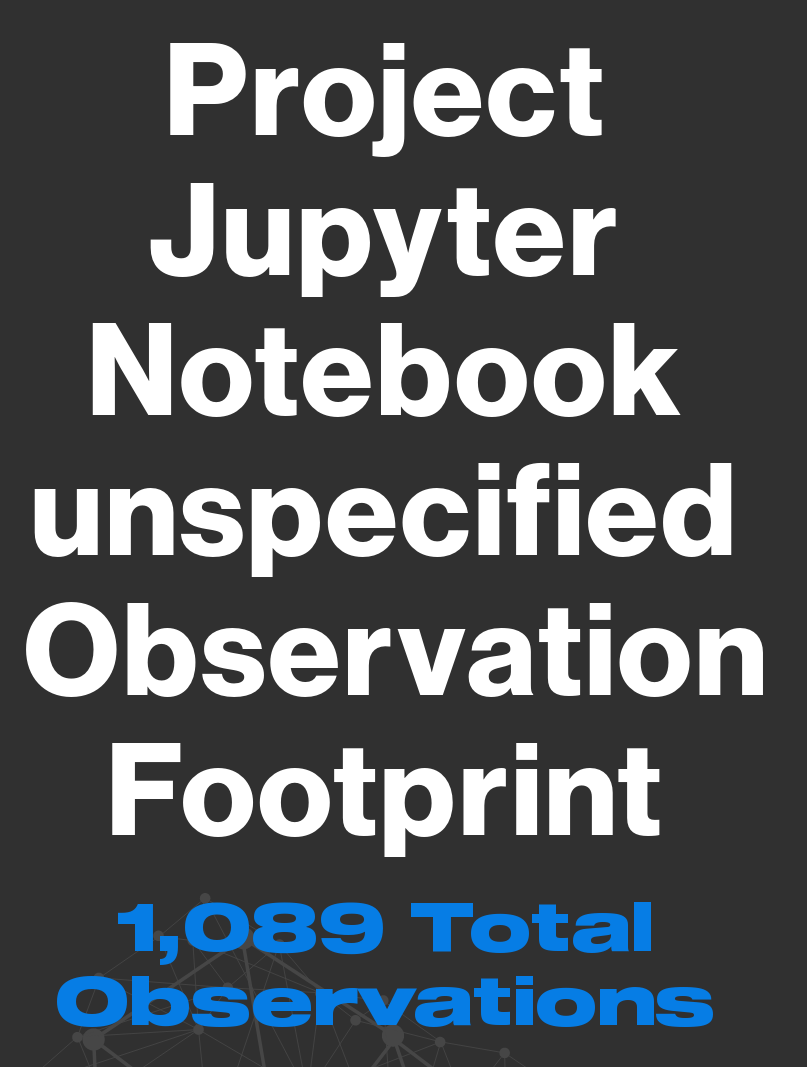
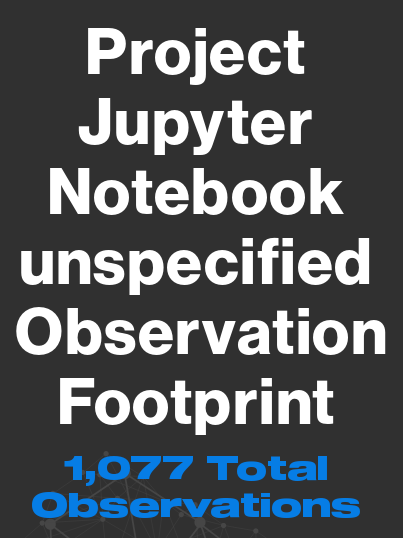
[117,897,653,965] 1,089 Total -> [64,453,328,487] 1,077 Total

